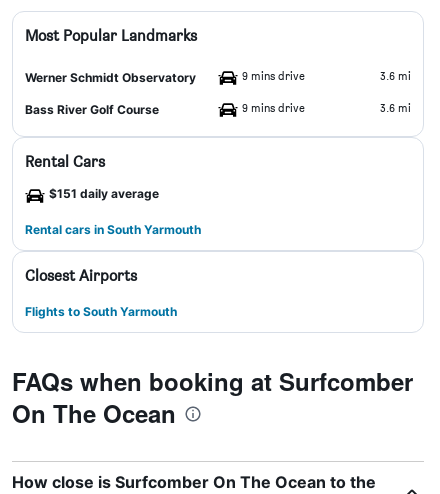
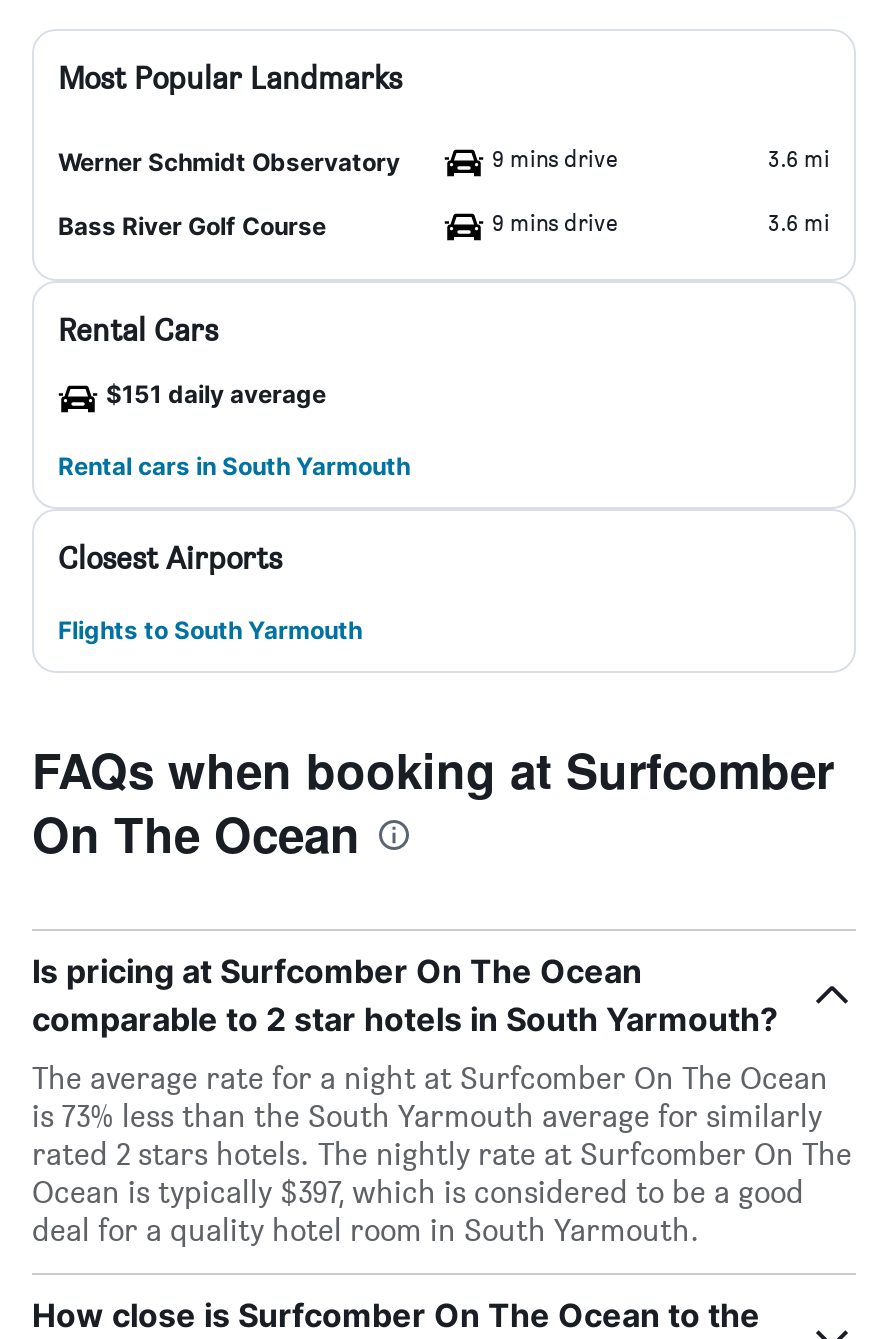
none -> [32,951,852,1249] Is pricing at Surfcomber On The Ocean | comparable to 2 star hotels in South Yarmouth? | The average rate for a night at Surfcomber On The Ocean | is 73% less than the South Yarmouth average for similarly | rated 2 stars hotels. The nightly rate at Surfcomber On The | Ocean is typically $397, which is considered to be a good | deal for a quality hotel room in South Yarmouth.

